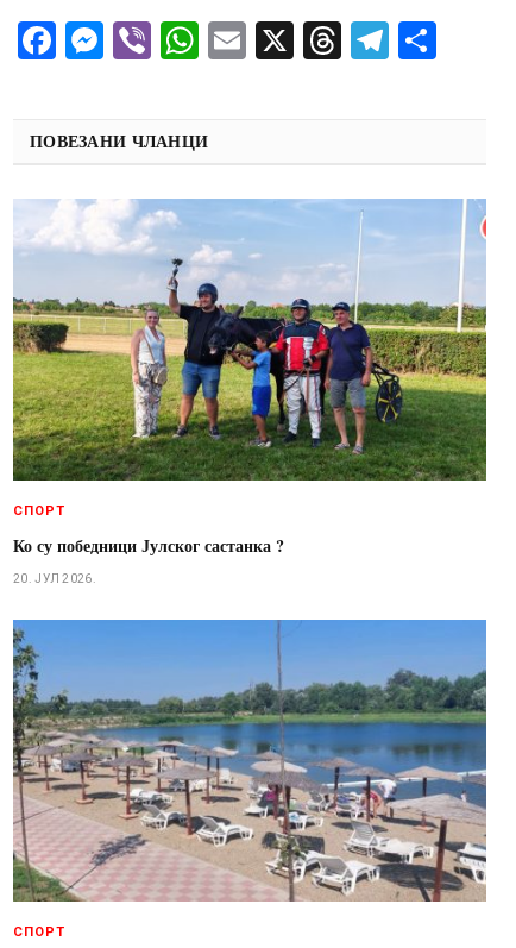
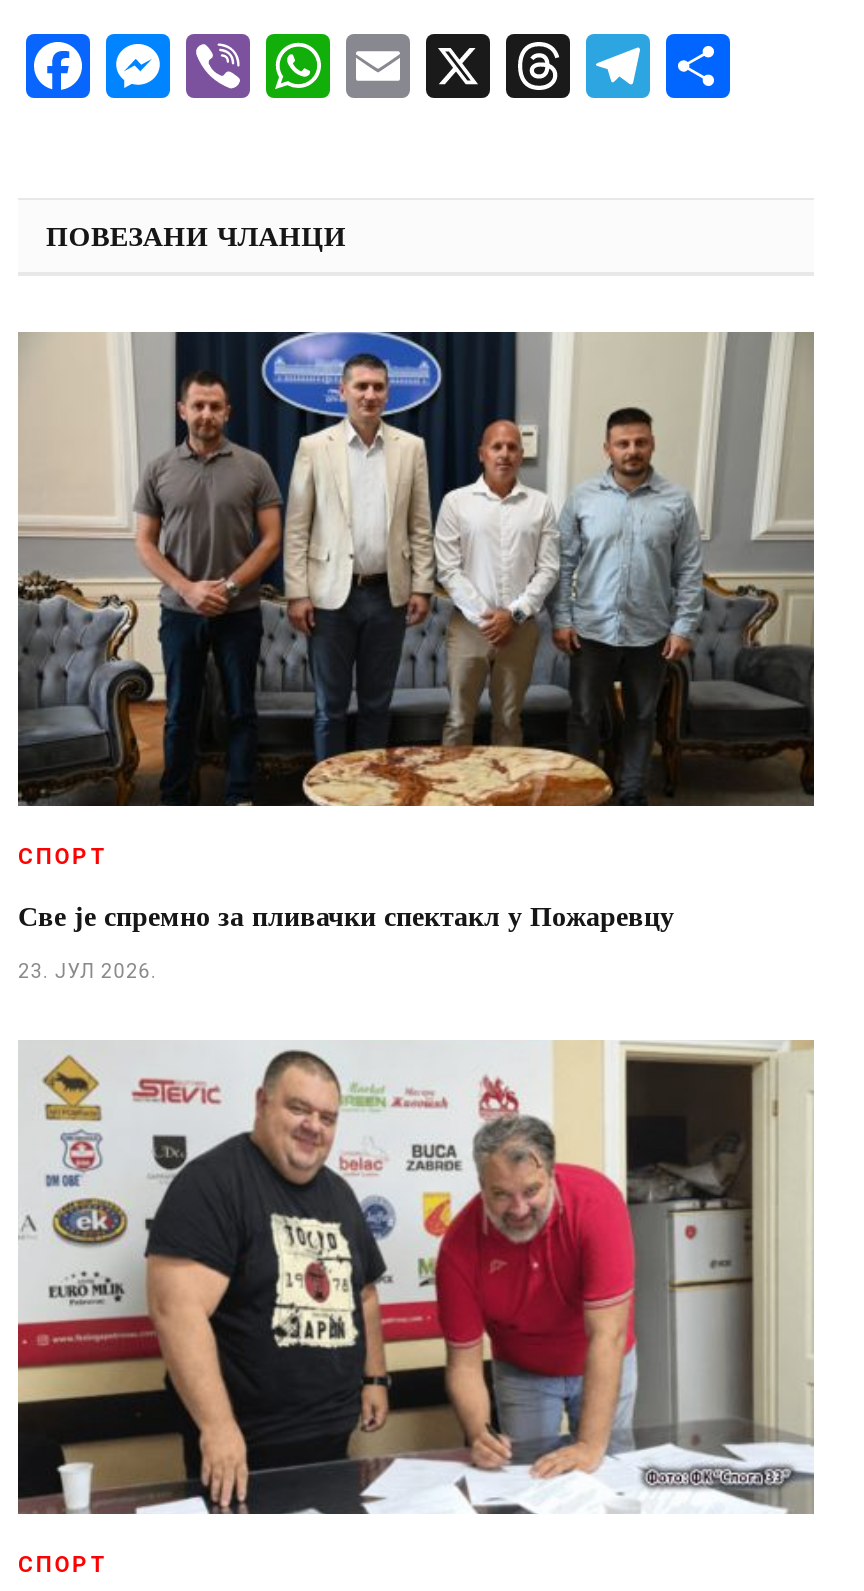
[12,199,487,482] [image] -> [16,330,816,808] [image]
[13,532,284,557] Ко су победници Јулског састанка ? -> [18,893,674,935] Све је спремно за пливачки спектакл у Пожаревцу
[13,572,96,585] 20. ЈУЛ 2026. -> [18,959,158,981] 23. ЈУЛ 2026.
[12,619,487,903] [image] -> [16,1038,814,1516] [image]

